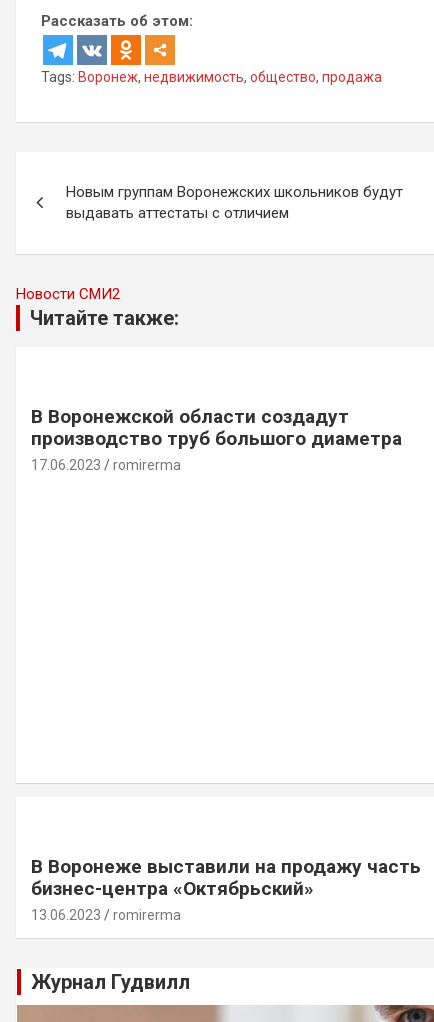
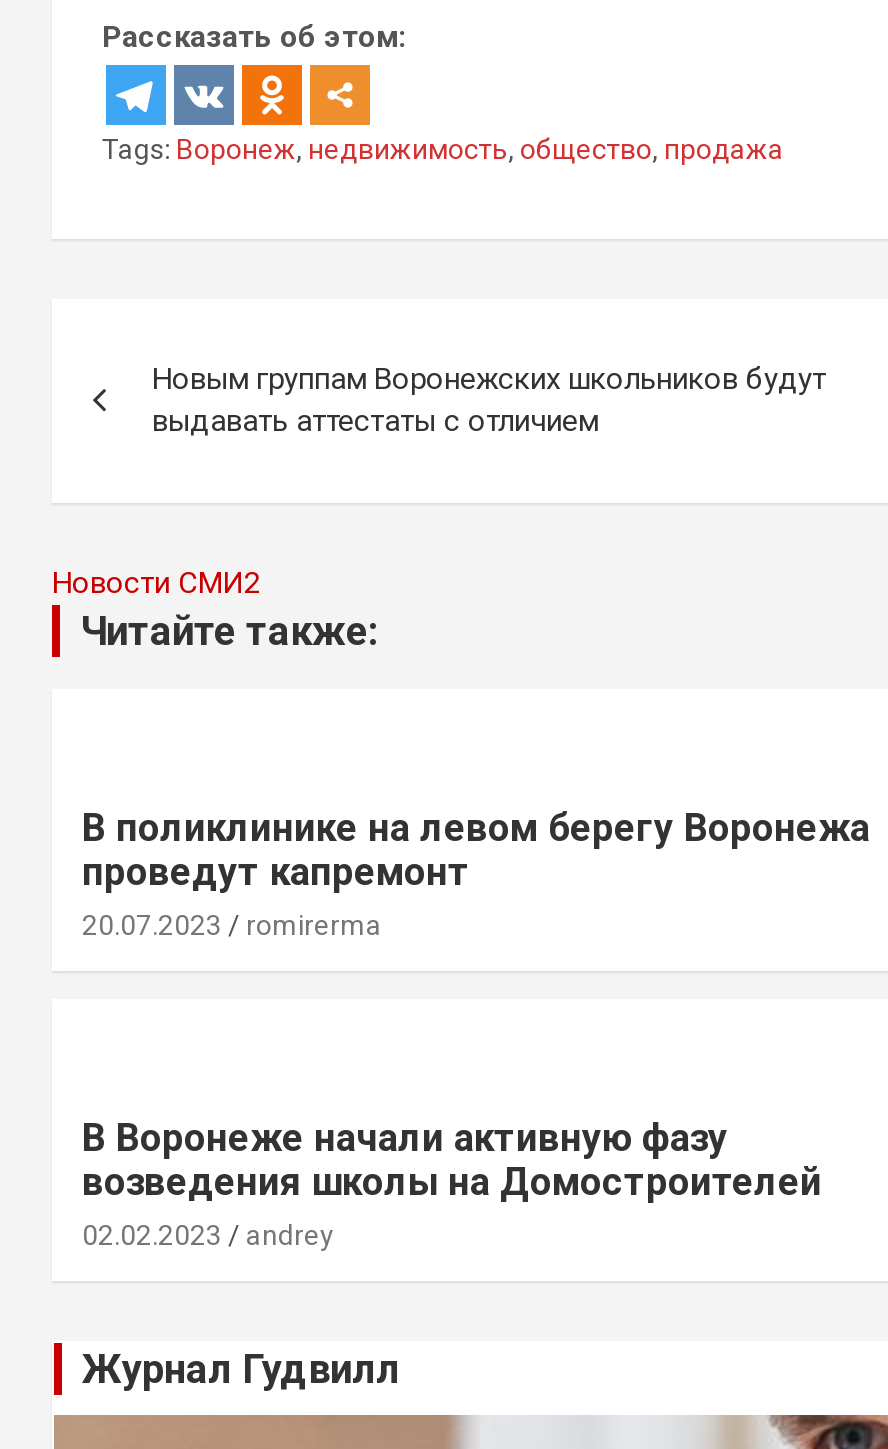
[31,405,402,473] В Воронежской области создадут | производство труб большого диаметра | 17.06.2023 -> [82,805,870,941] В поликлинике на левом берегу Воронежа | проведут капремонт | 20.07.2023
[31,855,421,923] В Воронеже выставили на продажу часть | бизнес-центра «Октябрьский» | 13.06.2023 | romirerma -> [82,1115,822,1251] В Воронеже начали активную фазу | возведения школы на Домостроителей | 02.02.2023 | andrey

